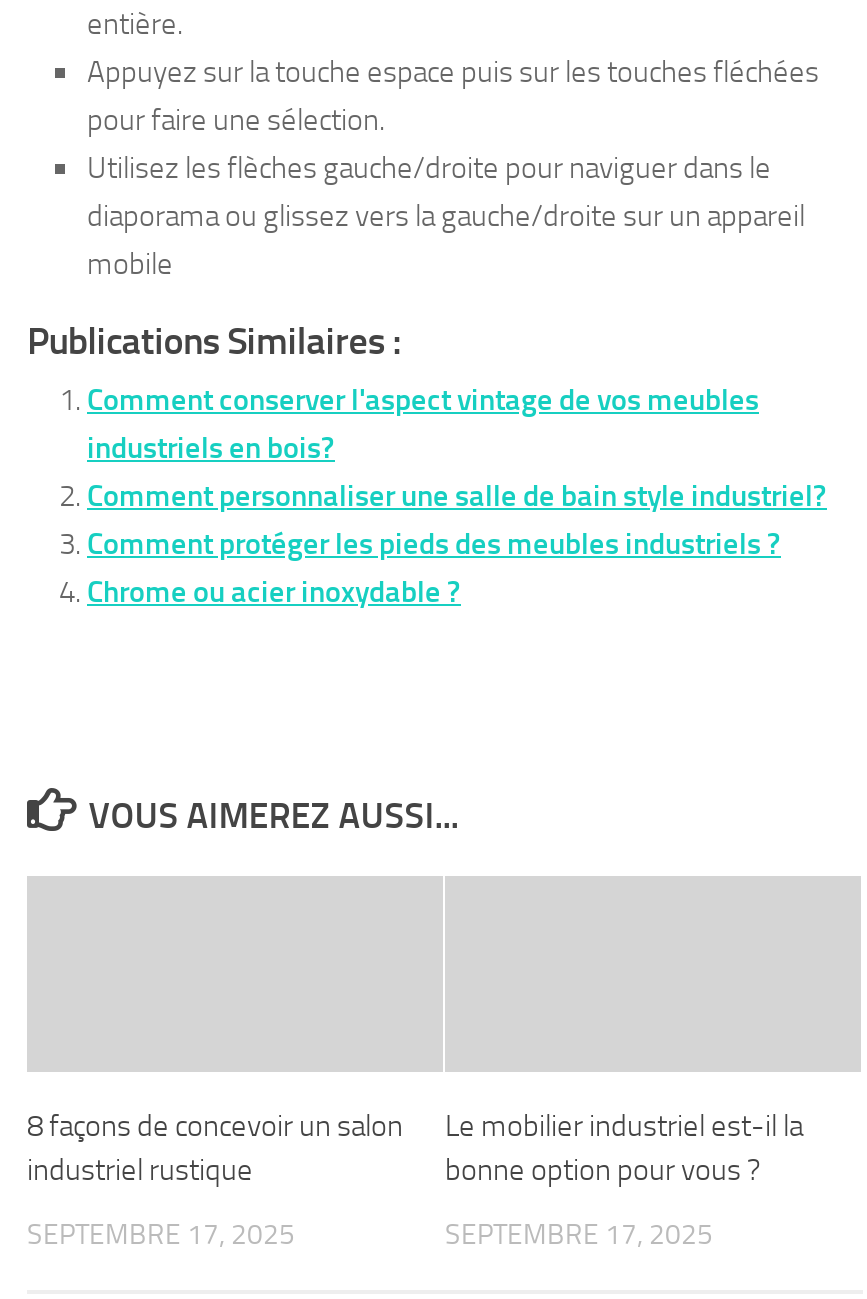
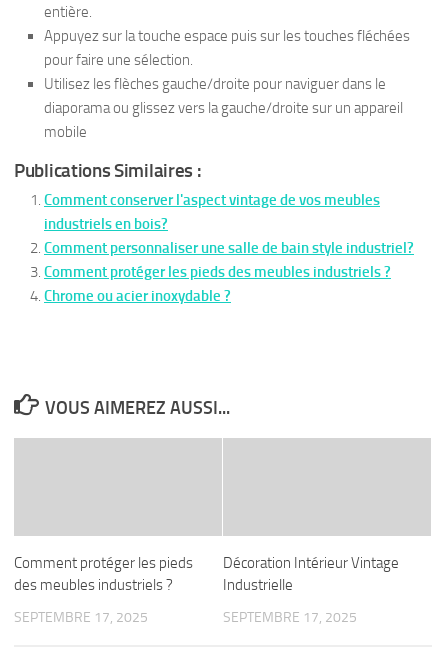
[27,1109,403,1189] 8 façons de concevoir un salon | industriel rustique -> [14,554,193,594] Comment protéger les pieds | des meubles industriels ?
[445,1109,803,1189] Le mobilier industriel est-il la | bonne option pour vous ? -> [223,554,399,594] Décoration Intérieur Vintage | Industrielle

